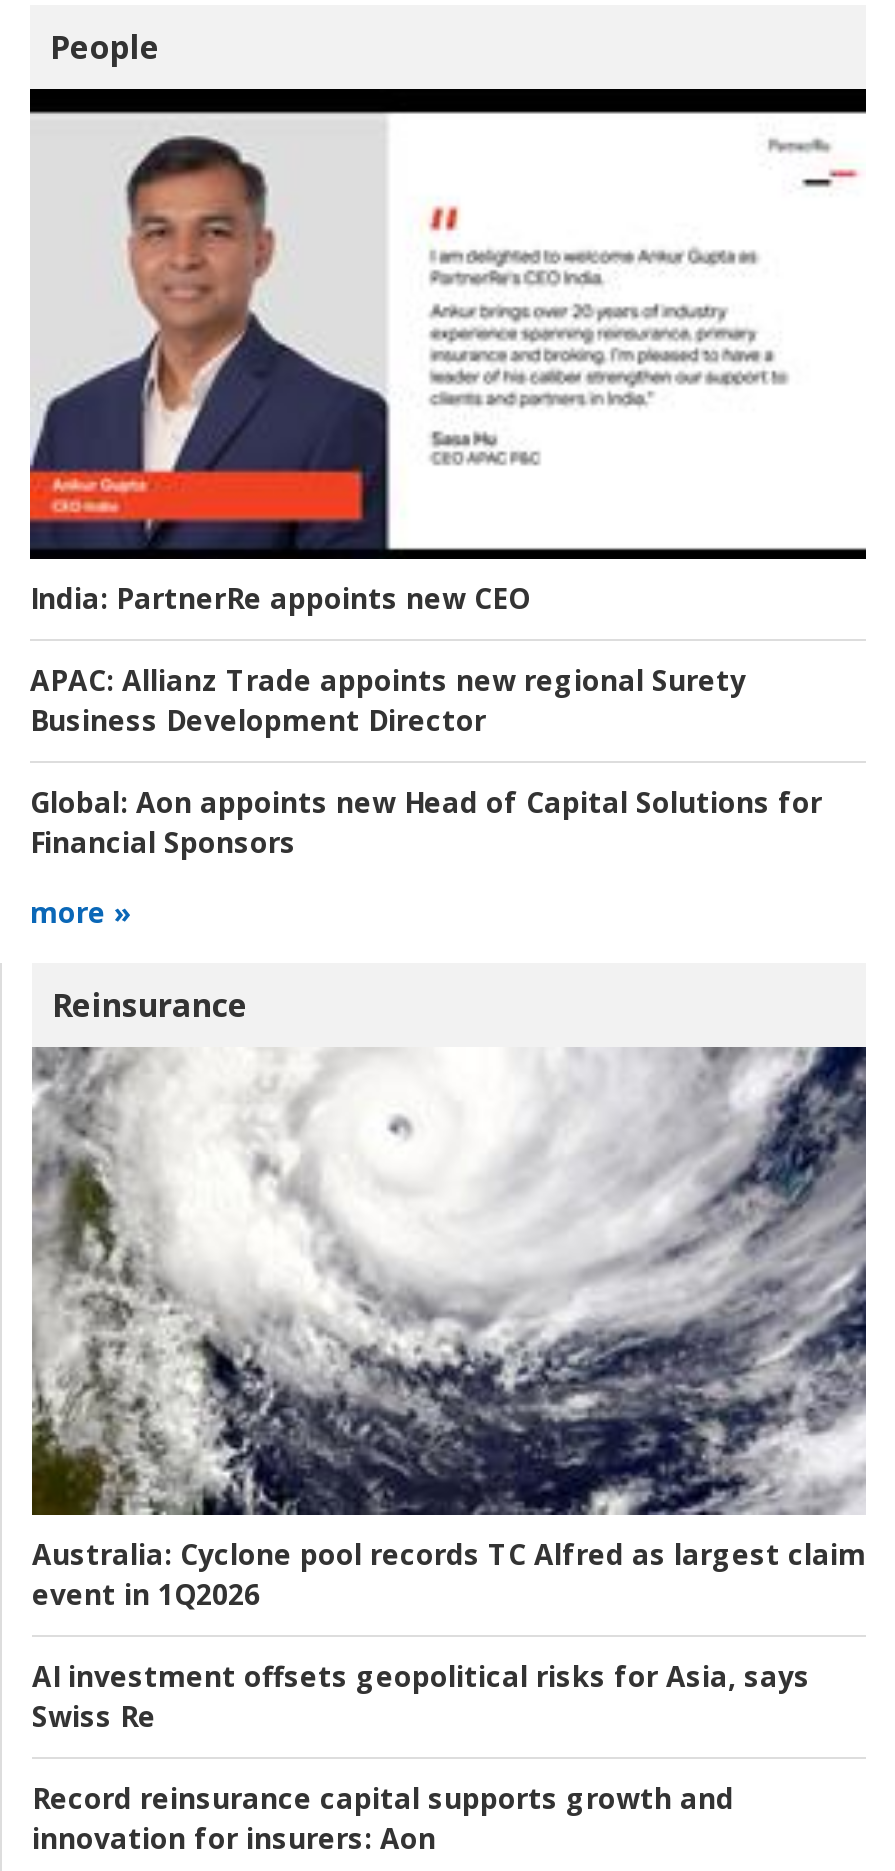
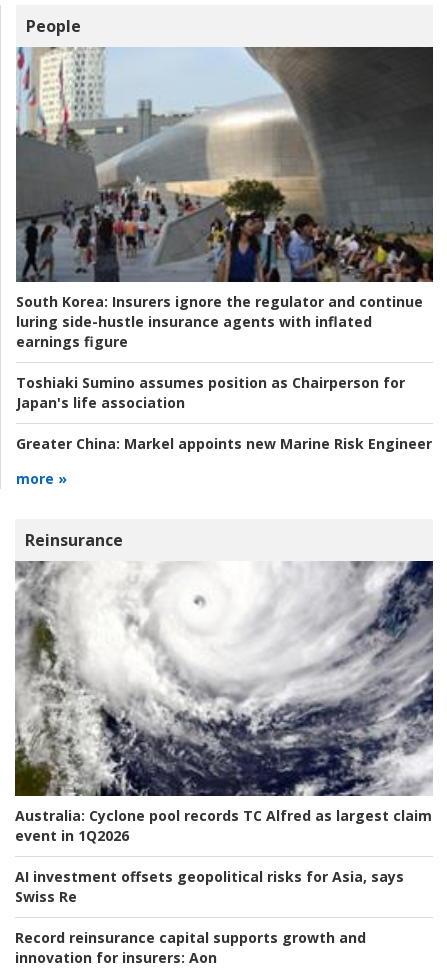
[28,86,866,616] [image] | India: PartnerRe appoints new CEO -> [15,47,434,350] [image] | South Korea: Insurers ignore the regulator and continue | luring side-hustle insurance agents with inflated | earnings figure
[30,660,746,738] APAC: Allianz Trade appoints new regional Surety | Business Development Director -> [16,372,405,411] Toshiaki Sumino assumes position as Chairperson for | Japan's life association
[30,782,822,860] Global: Aon appoints new Head of Capital Solutions for | Financial Sponsors -> [16,433,432,452] Greater China: Markel appoints new Marine Risk Engineer

